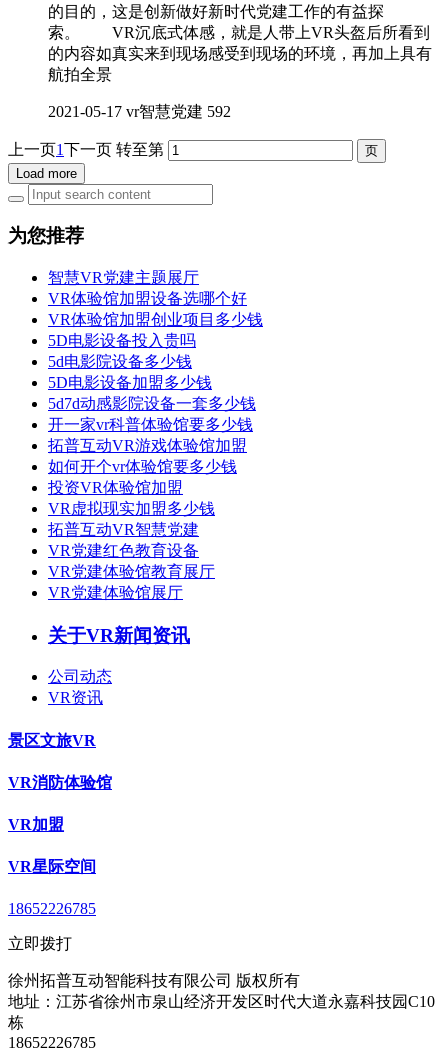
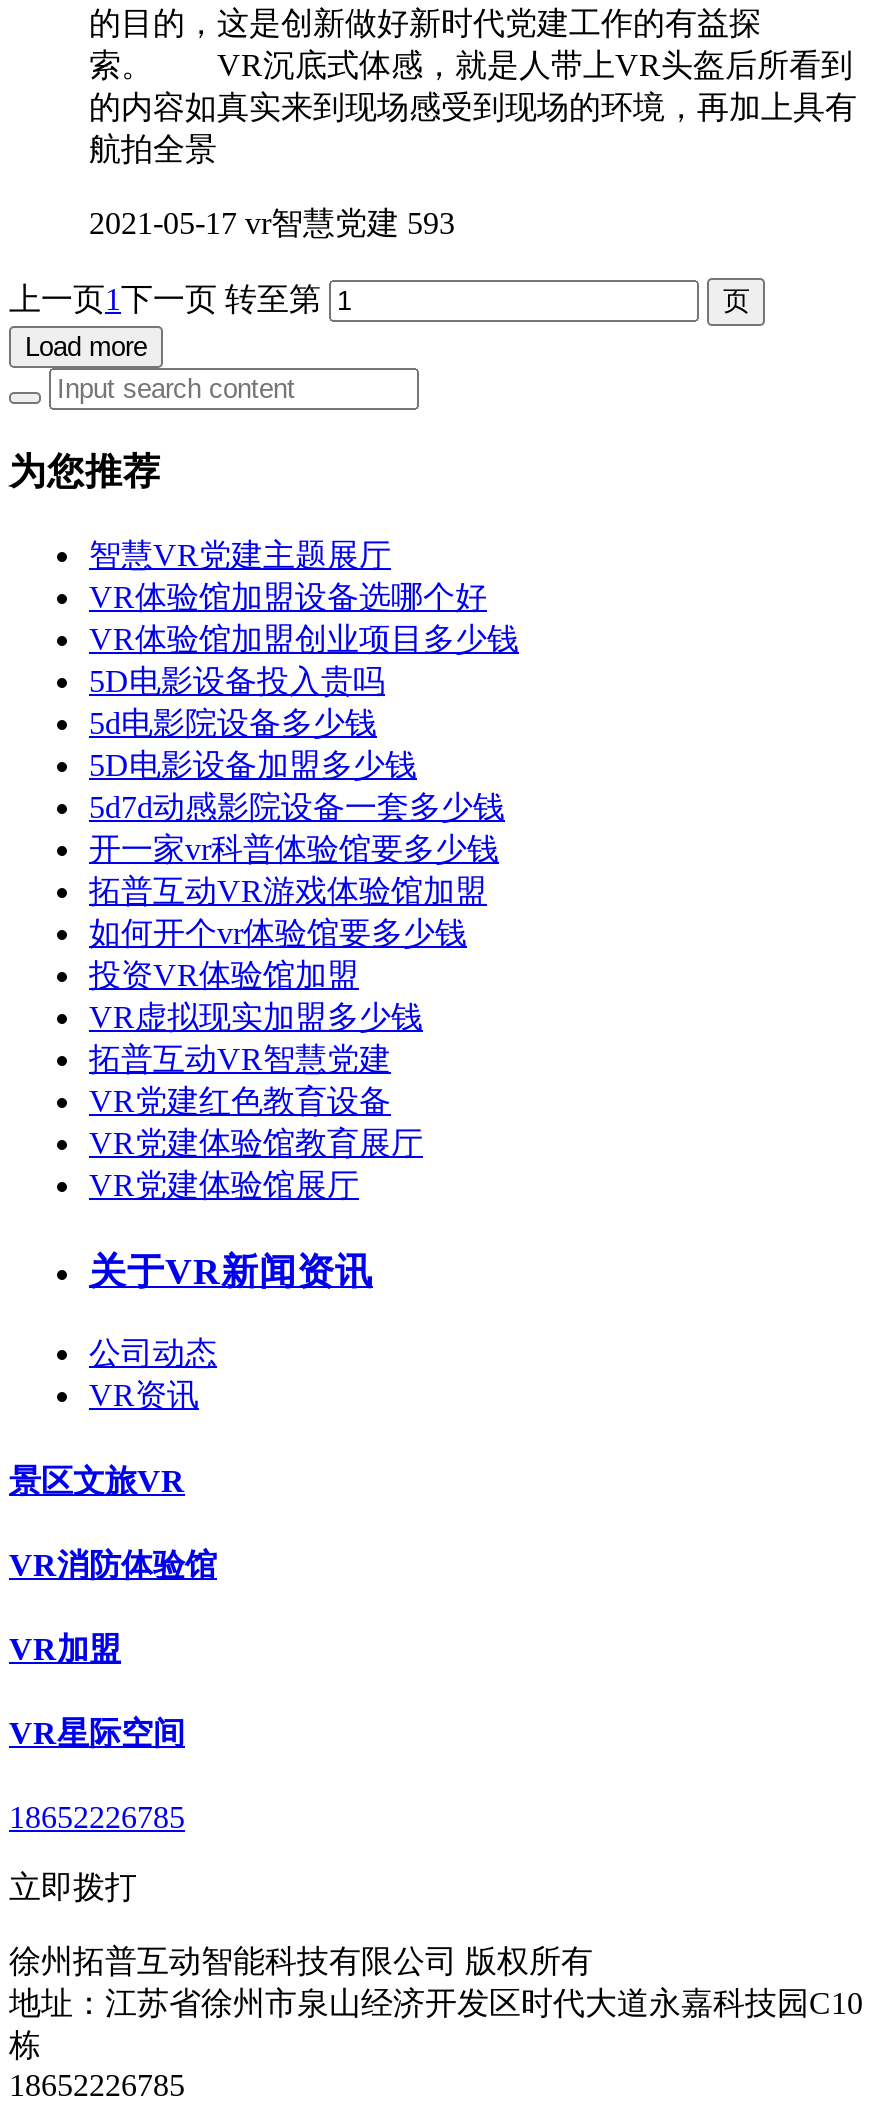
[48,102,231,119] 2021-05-17 vr智慧党建 592 -> [89,205,455,239] 2021-05-17 vr智慧党建 593

